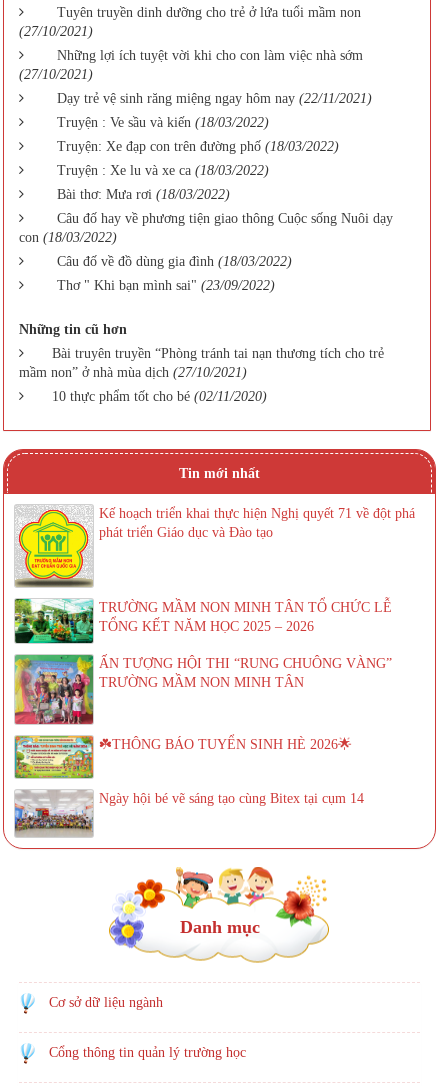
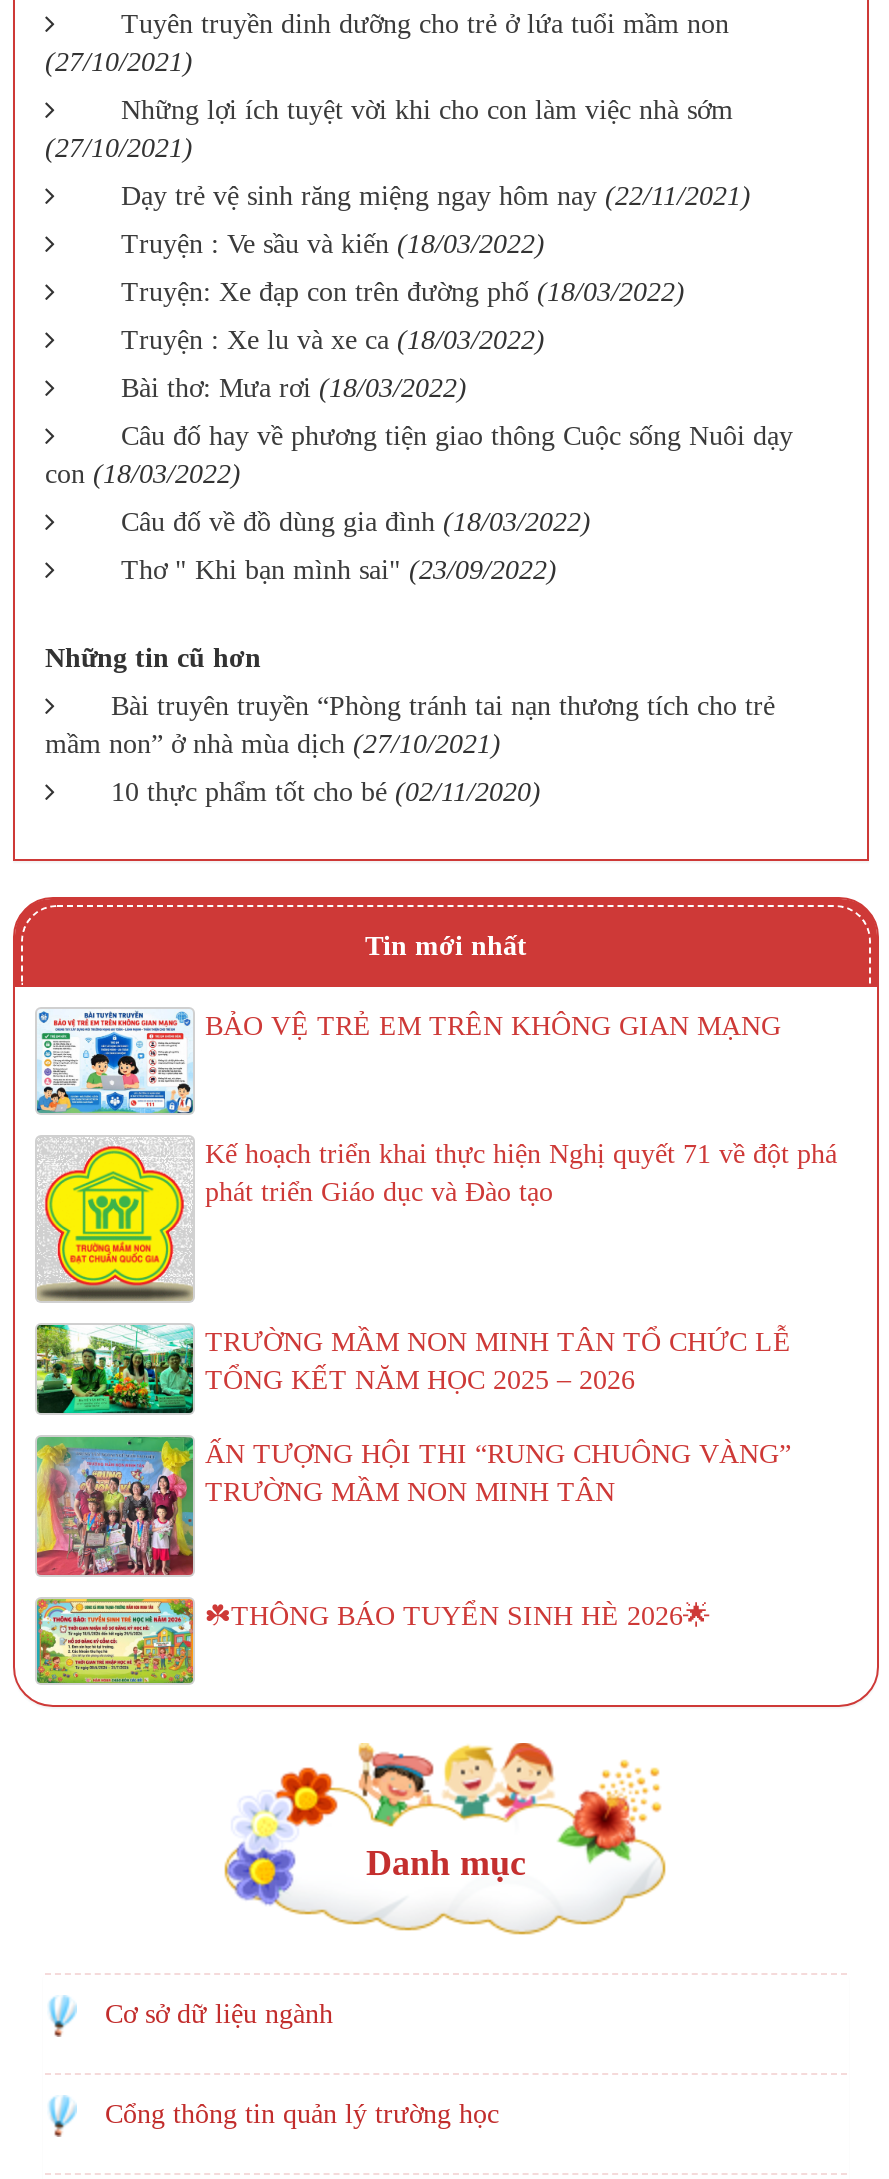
none -> [35,1009,781,1115] [image] | BẢO VỆ TRẺ EM TRÊN KHÔNG GIAN MẠNG
moved [15,504,415,690] -> [37,1135,837,1507]: [image] | Kế hoạch triển khai thực hiện Nghị quyết 71 về đột phá | phát triển Giáo dục và Đào tạo | TRƯỜNG MẦM NON MINH TÂN TỔ CHỨC LỄ | TỔNG KẾT NĂM HỌC 2025 – 2026 | ẤN TƯỢNG HỘI THI “RUNG CHUÔNG VÀNG” | TRƯỜNG MẦM NON MINH TÂN
moved [14,734,96,779] -> [35,1595,199,1685]: [image]
[14,790,364,837] [image] | Ngày hội bé vẽ sáng tạo cùng Bitex tại cụm 14 -> none

